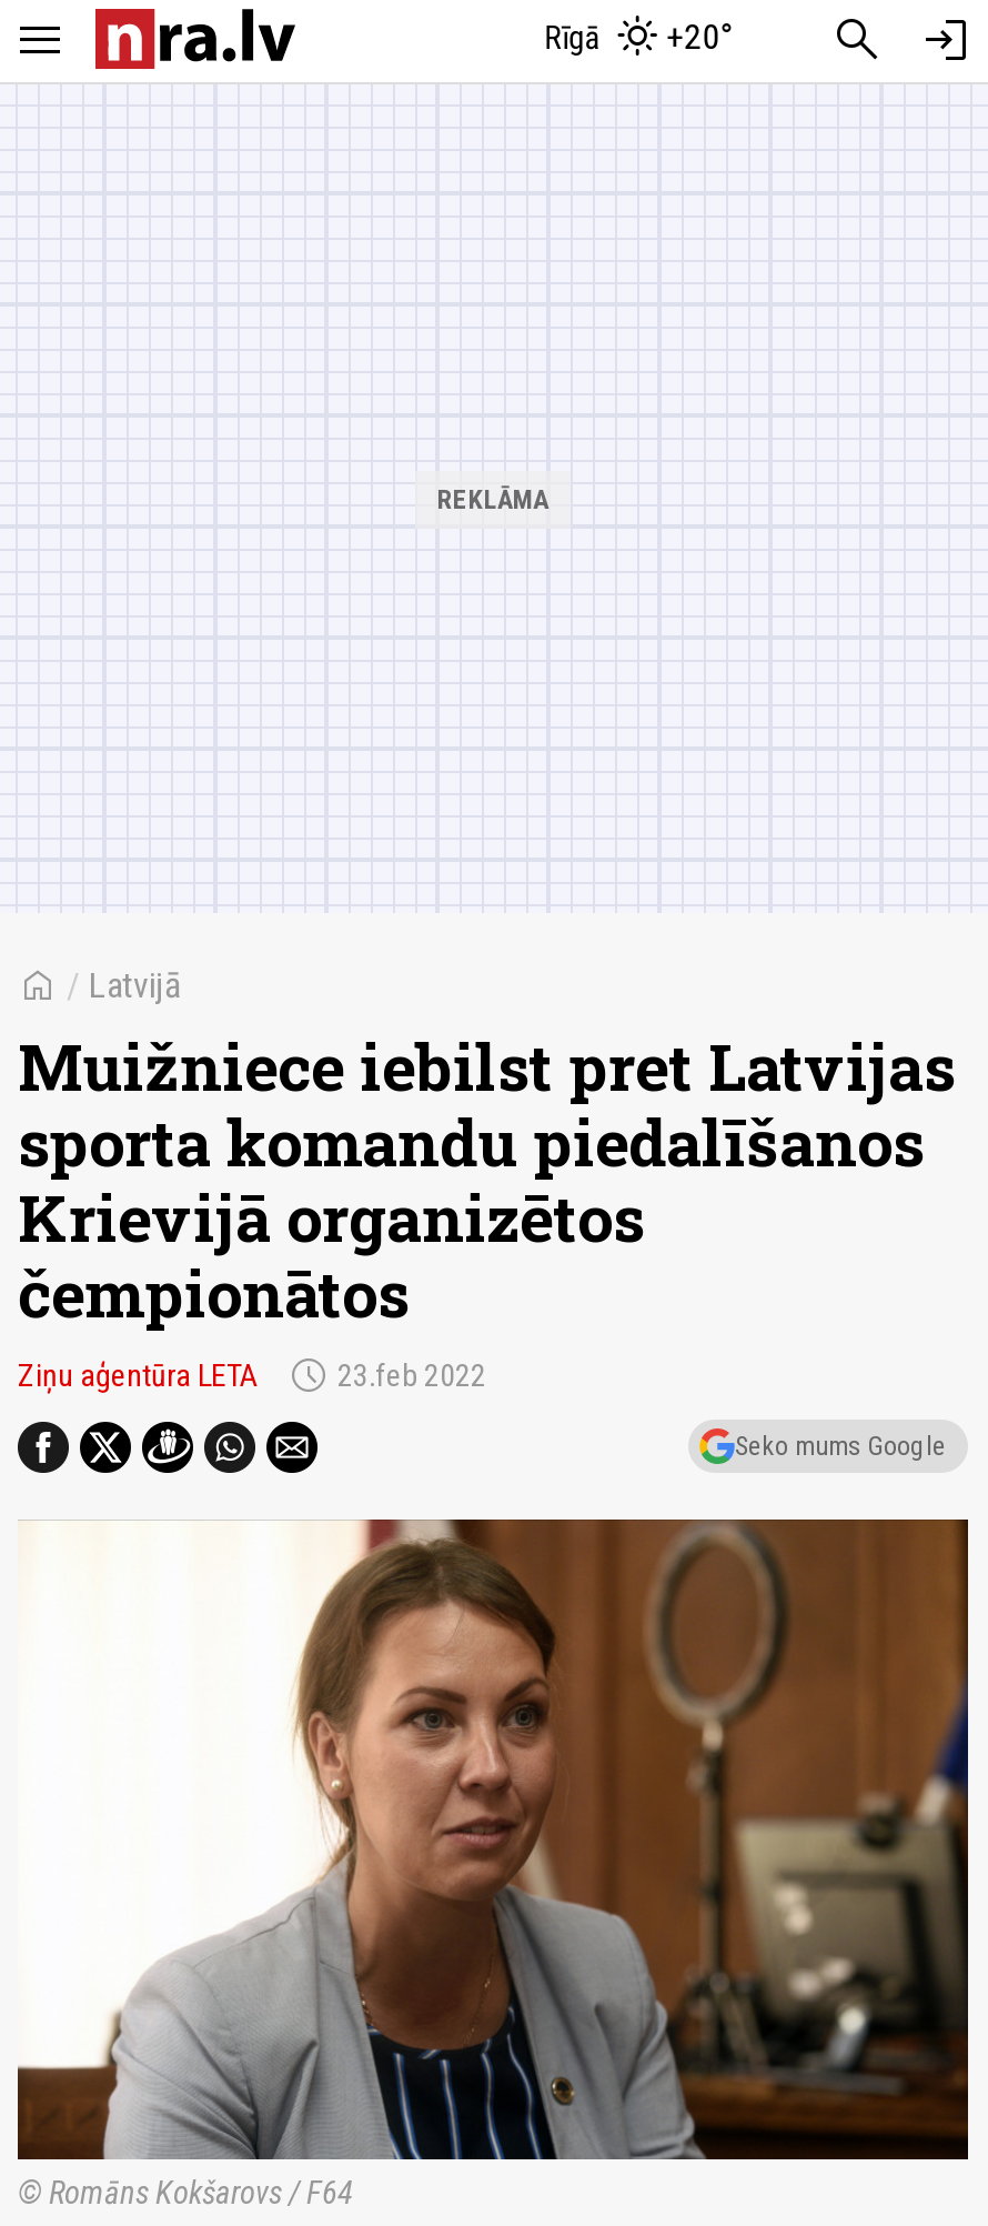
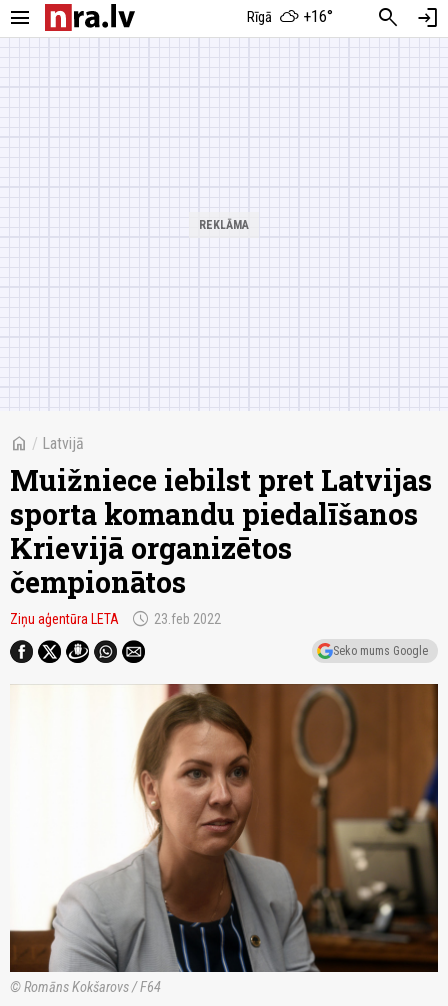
[544,16,733,58] Rīgā +20° -> [247,7,333,26] Rīgā +16°

